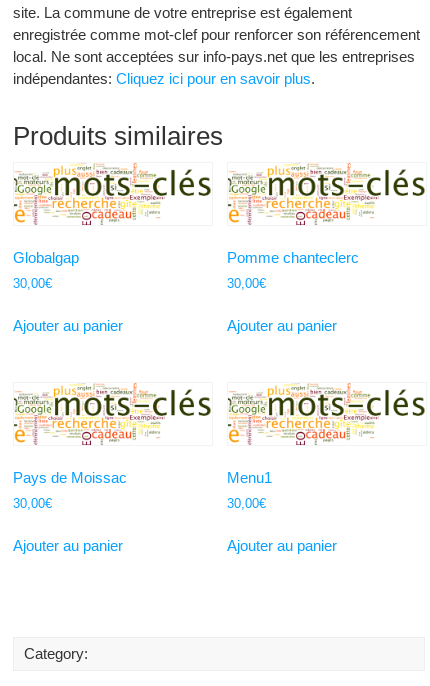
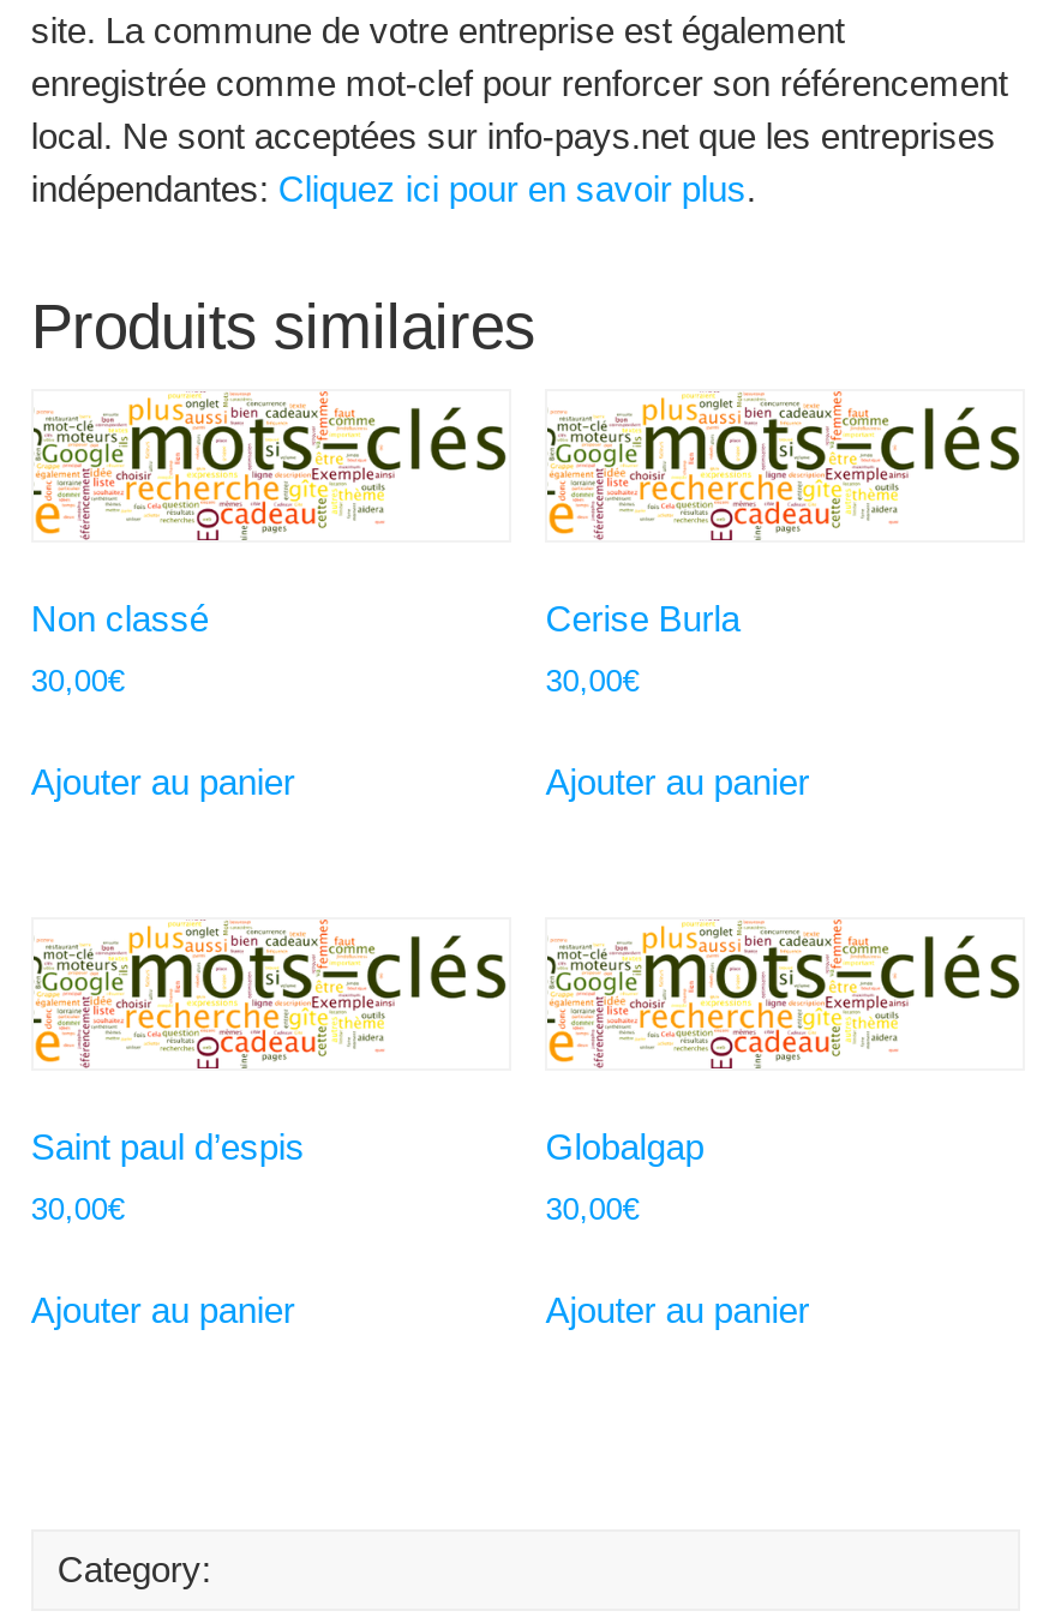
none -> [31,598,209,639] Non classé
moved [13,249,79,266] -> [545,1126,704,1166]: Globalgap
[227,249,359,266] Pomme chanteclerc -> [545,598,740,639] Cerise Burla
[13,469,127,486] Pays de Moissac -> [31,1126,305,1166] Saint paul d’espis
[227,469,272,486] Menu1 -> none

